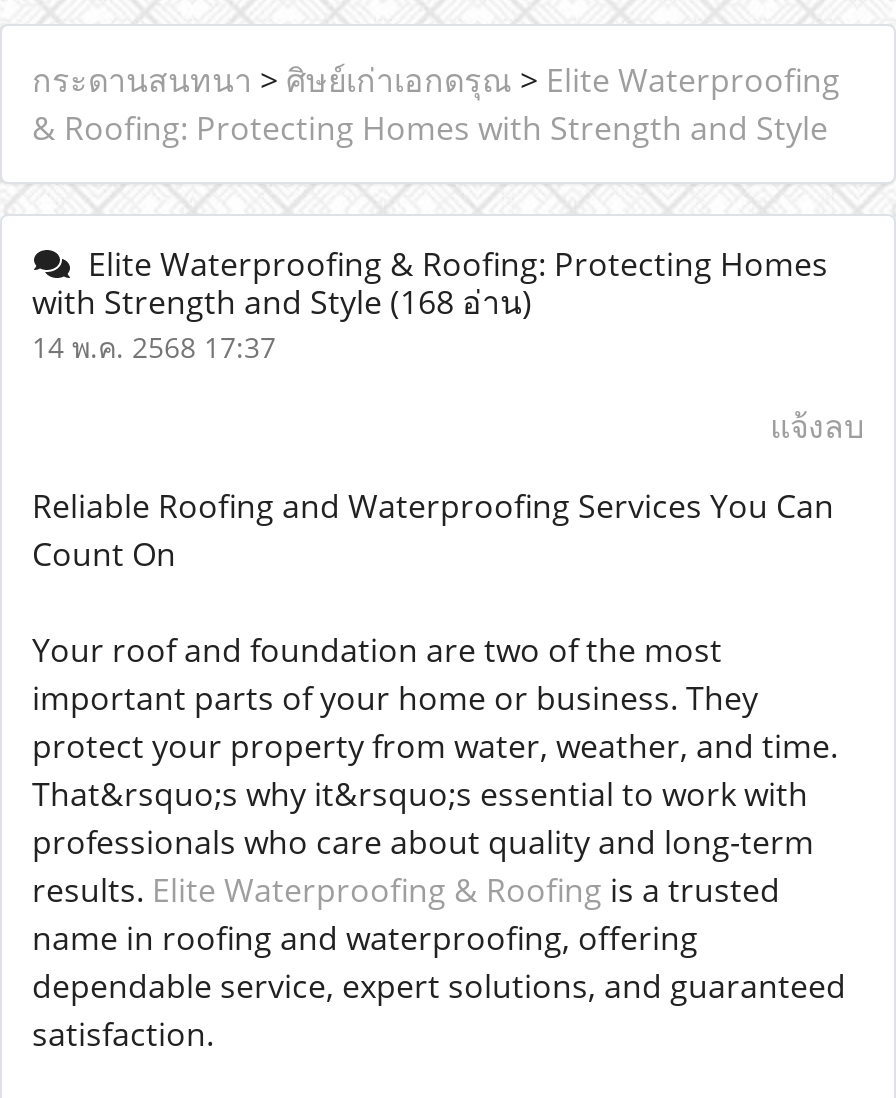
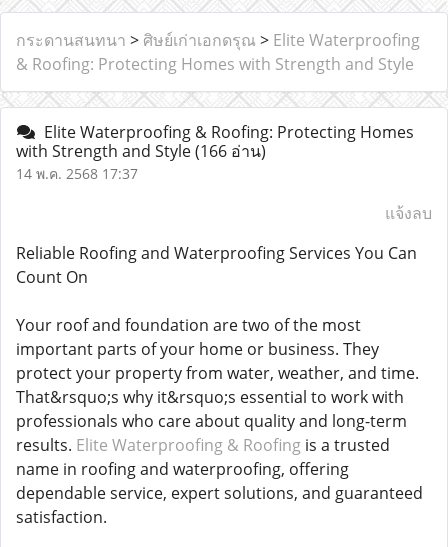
[32,280,532,324] with Strength and Style (168 อ่าน) -> [16,140,266,162] with Strength and Style (166 อ่าน)

